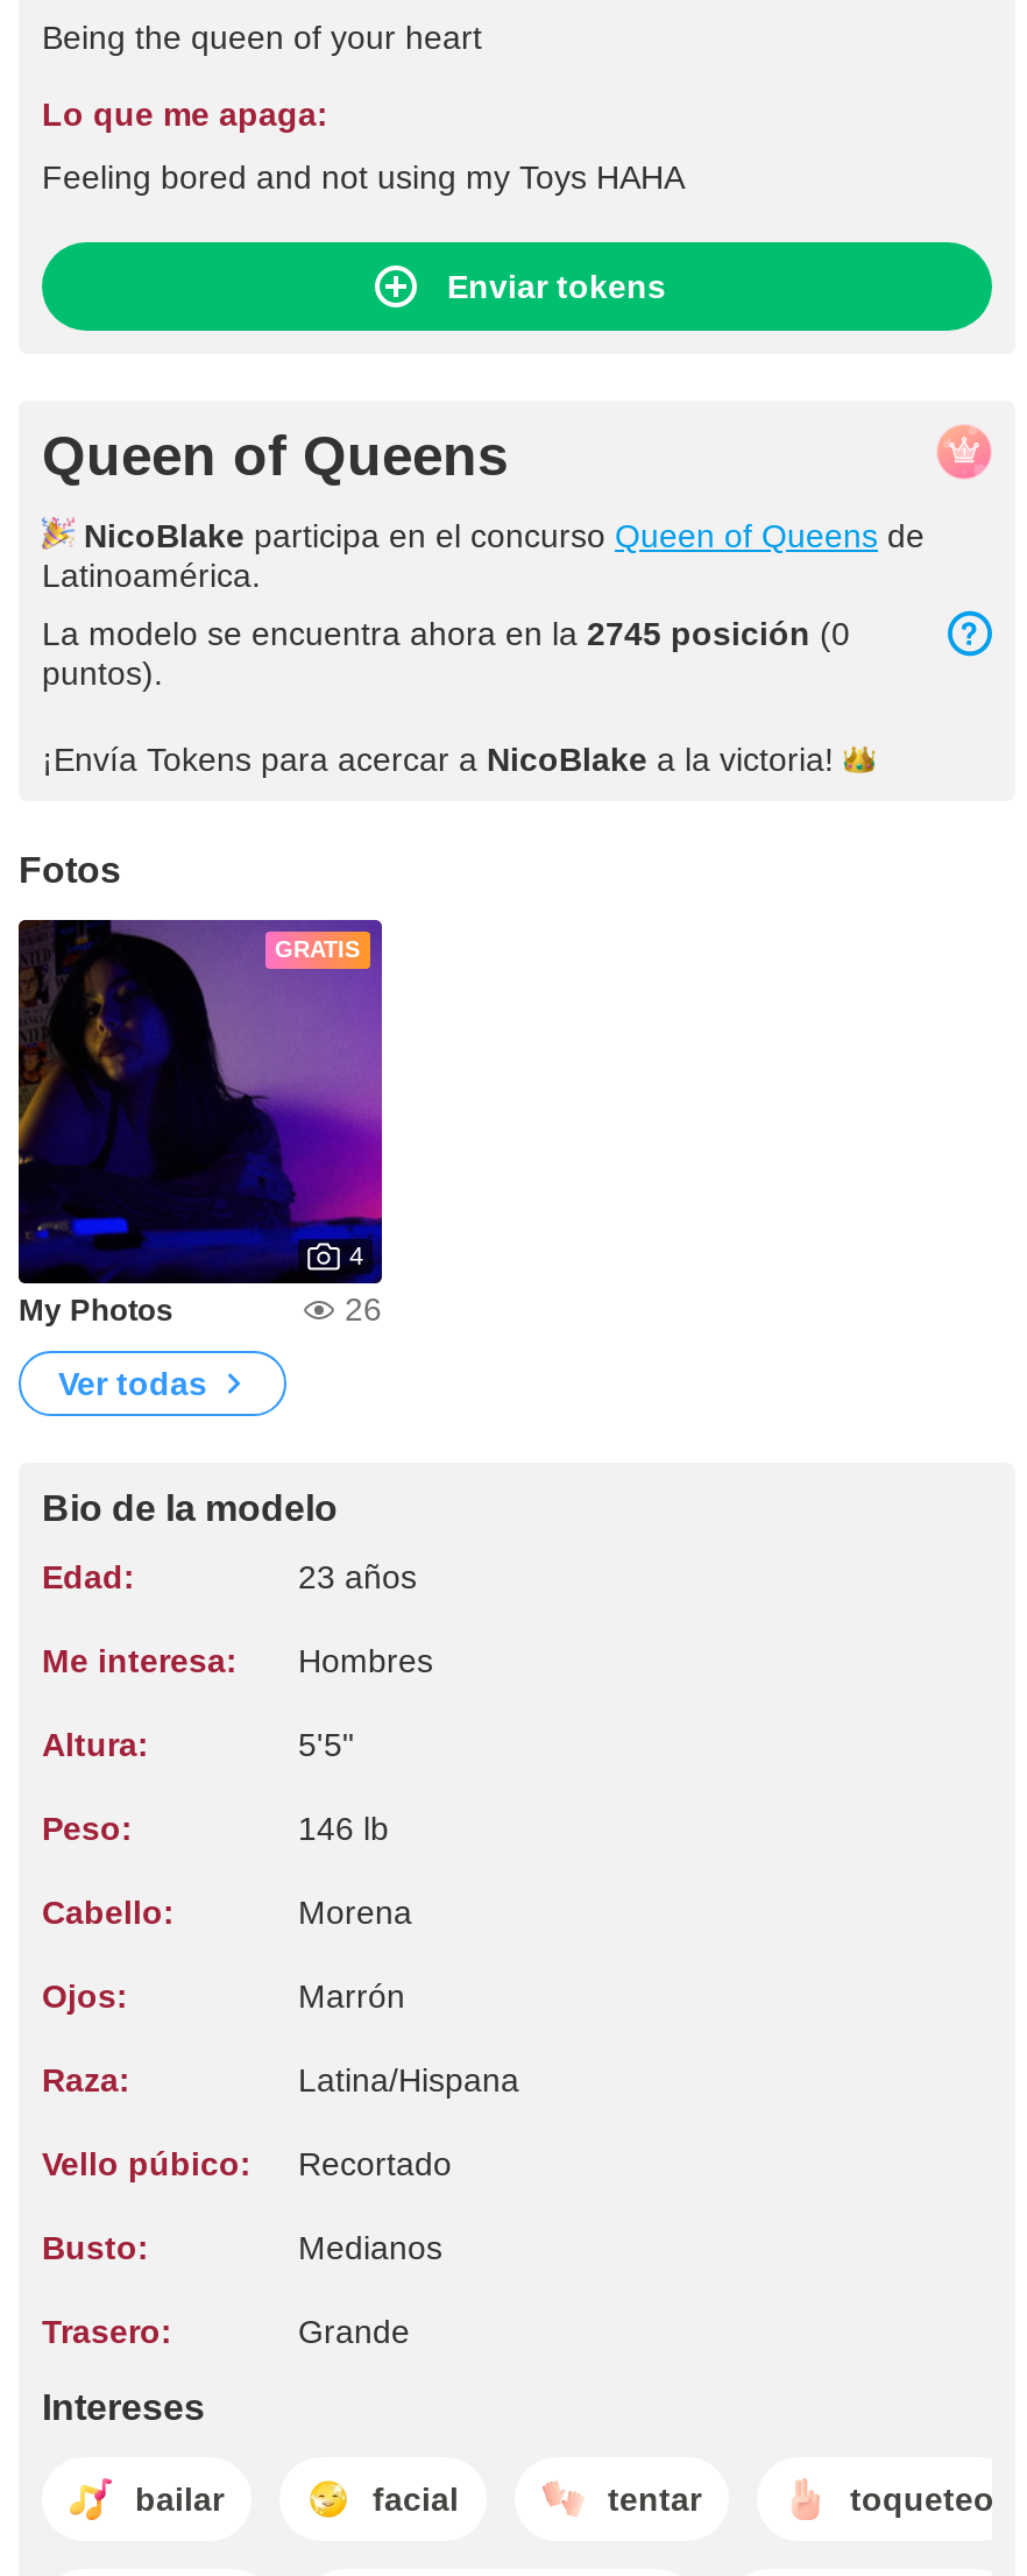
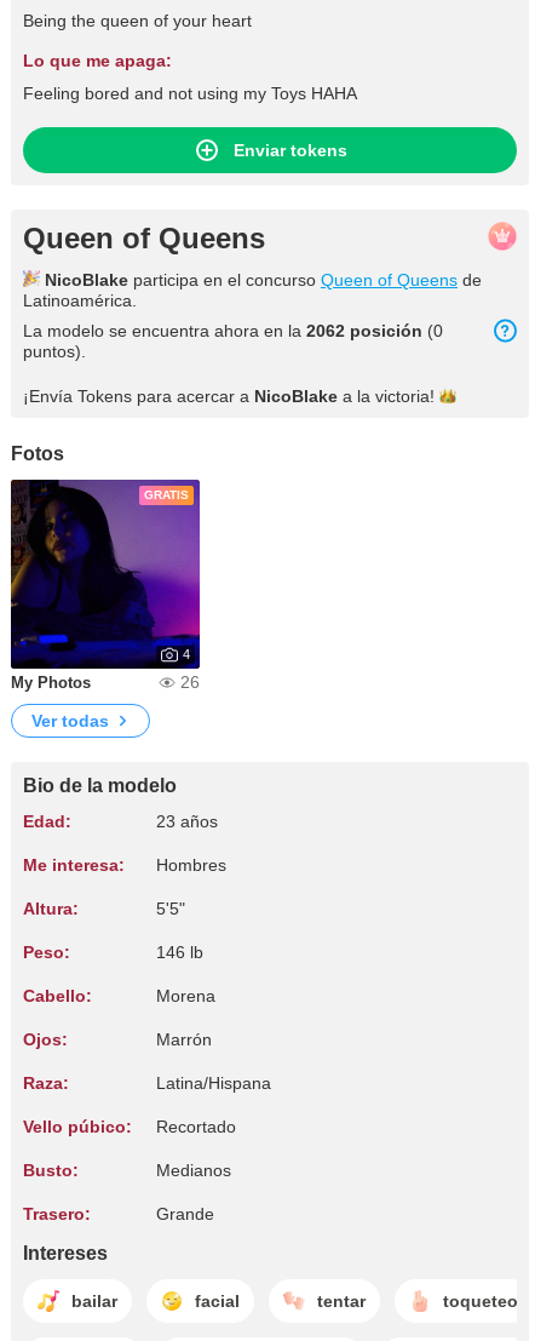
[42,615,850,652] La modelo se encuentra ahora en la 2745 posición (0 -> [23,321,443,340] La modelo se encuentra ahora en la 2062 posición (0

